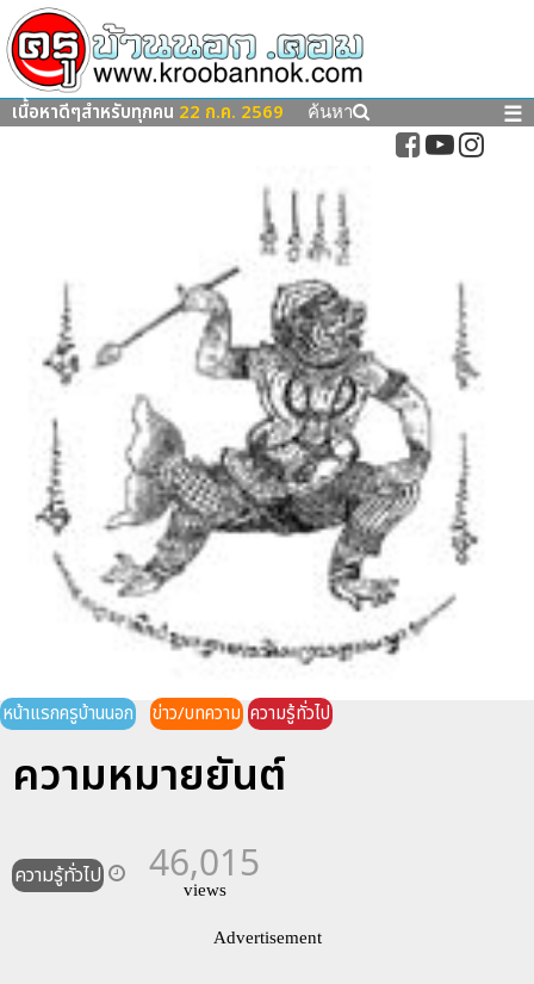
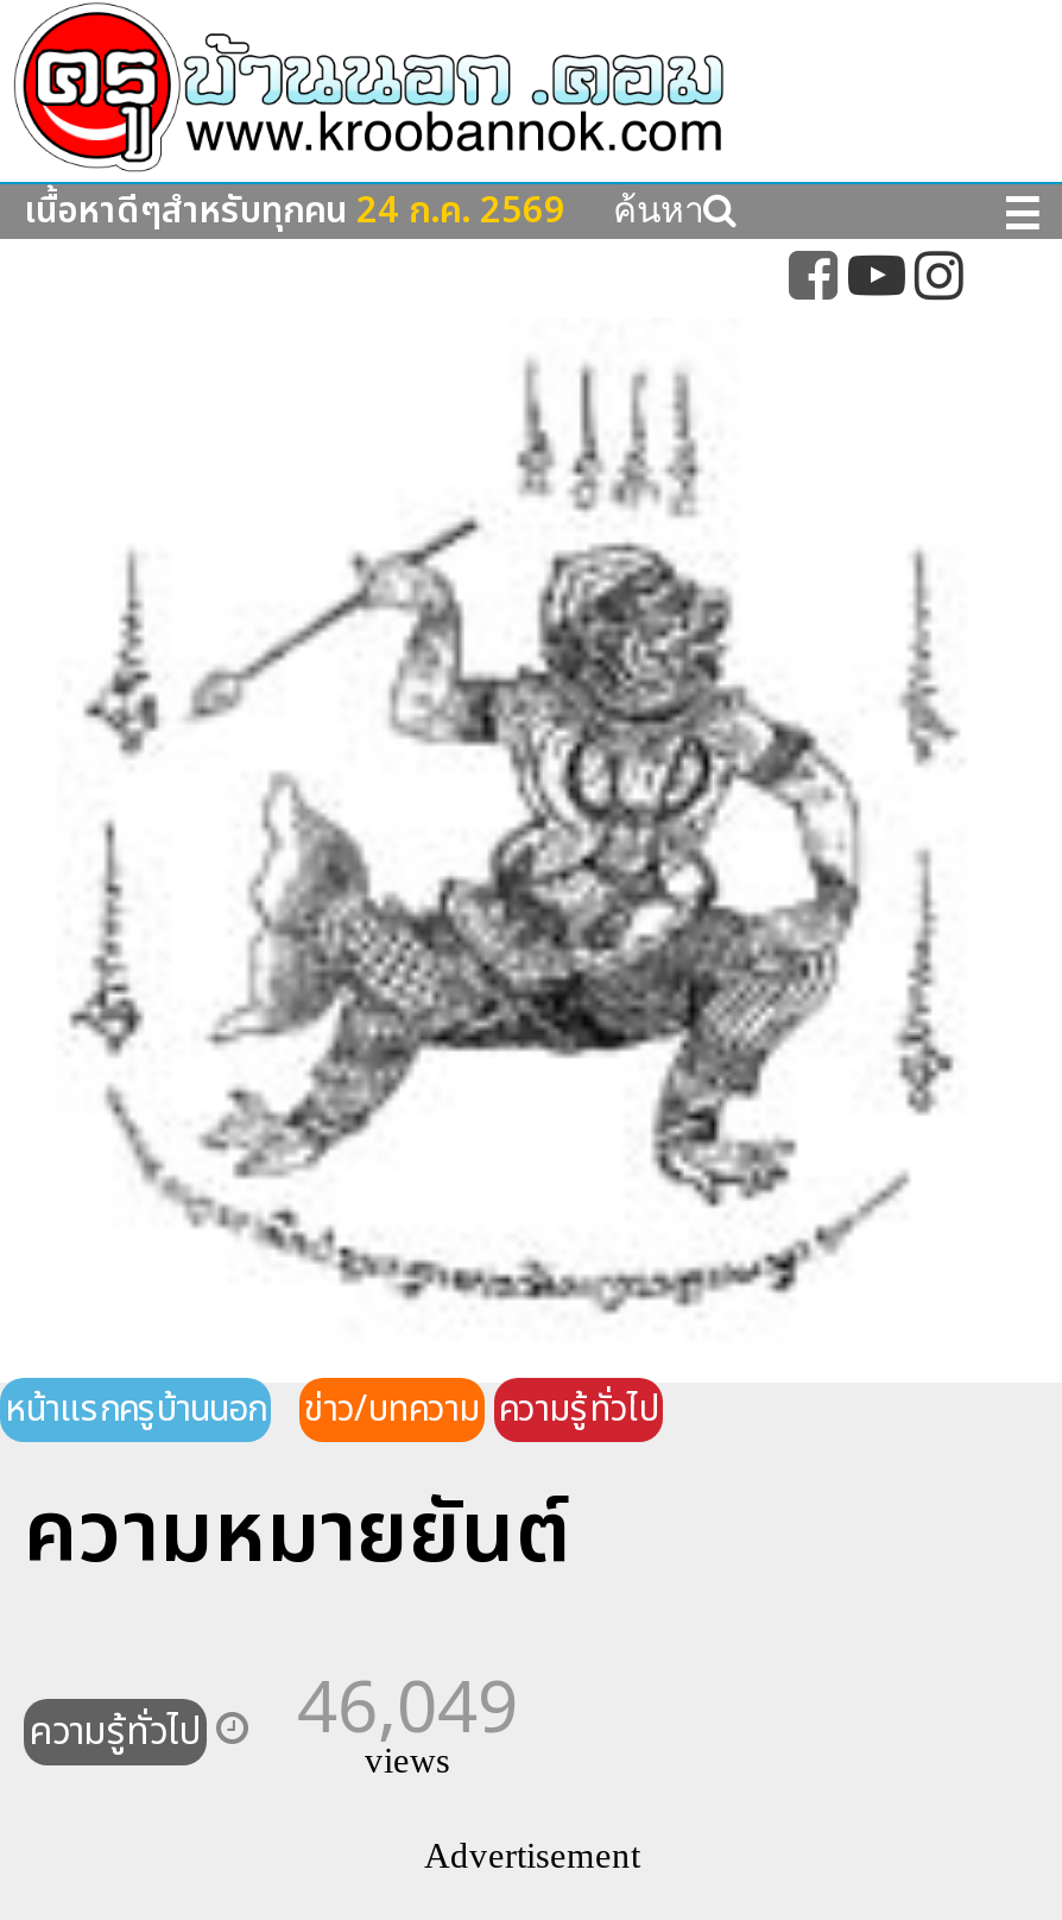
[12,99,284,127] เนื้อหาดีๆสำหรับทุกคน 22 ก.ค. 2569 -> [24,185,565,240] เนื้อหาดีๆสำหรับทุกคน 24 ก.ค. 2569
[14,838,260,890] ความรู้ทั่วไป 46,015 -> [29,1657,518,1762] ความรู้ทั่วไป 46,049

